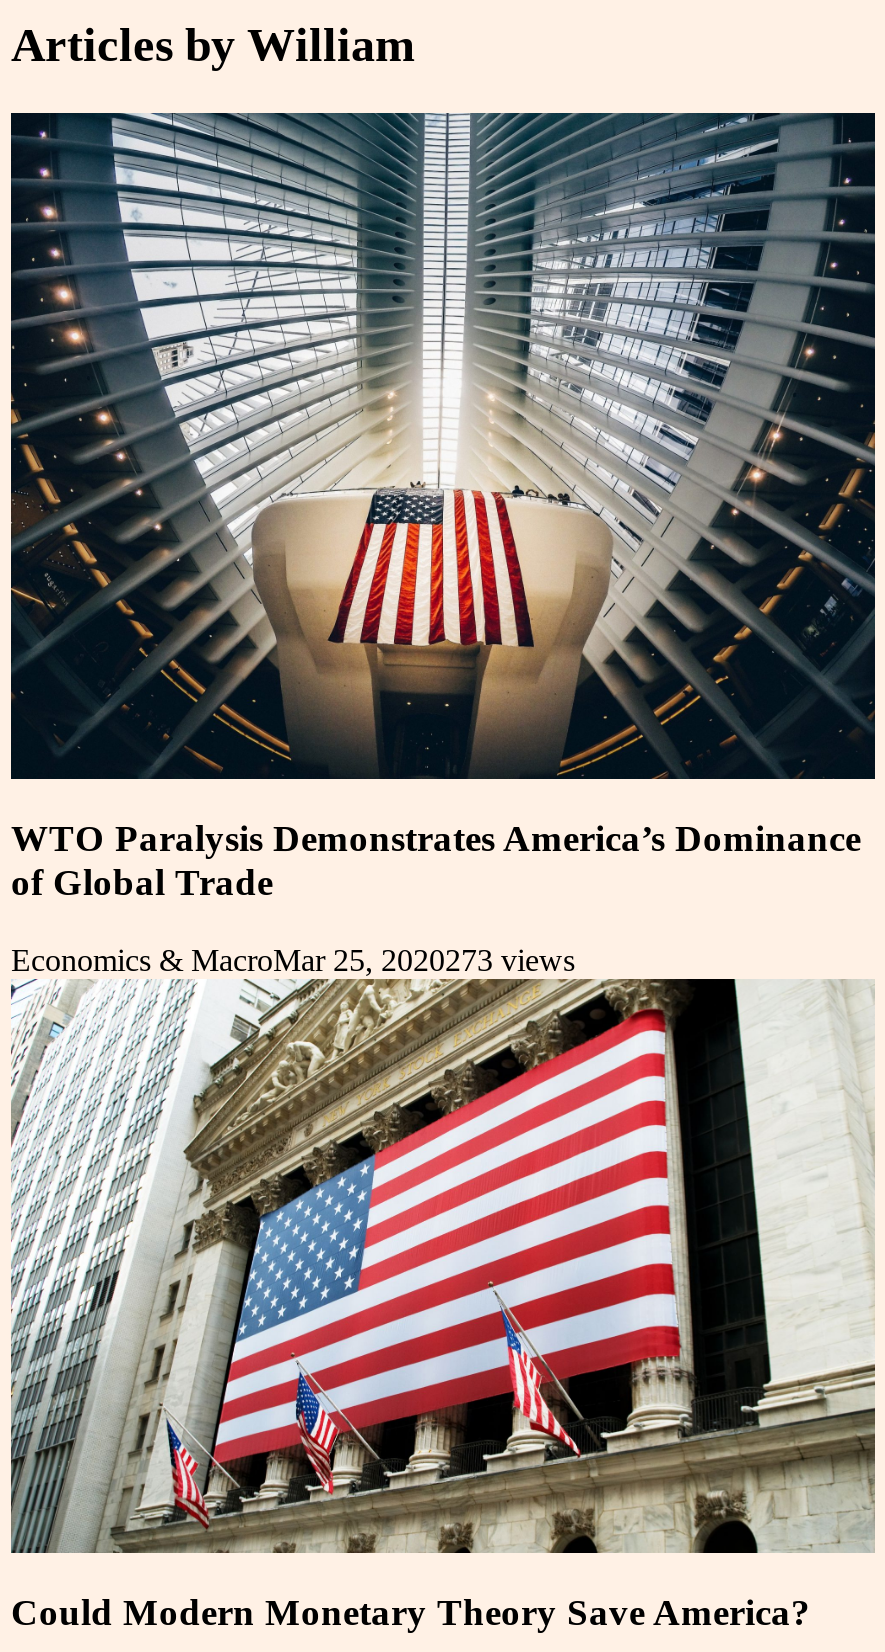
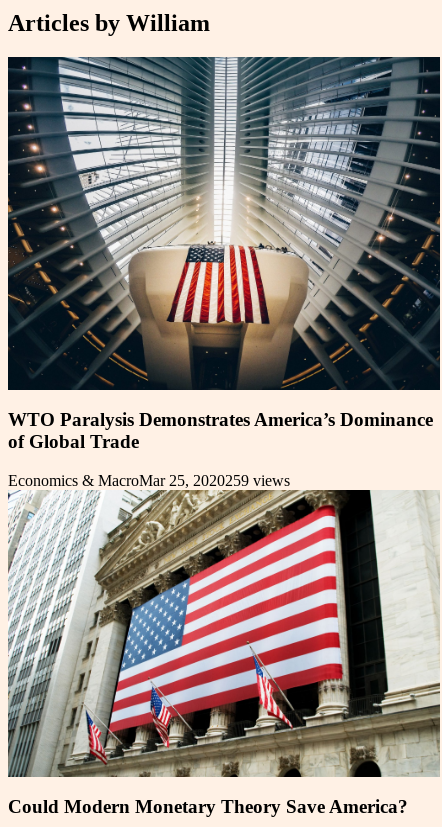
[11,943,575,977] Economics & MacroMar 25, 2020273 views -> [8,472,290,489] Economics & MacroMar 25, 2020259 views

